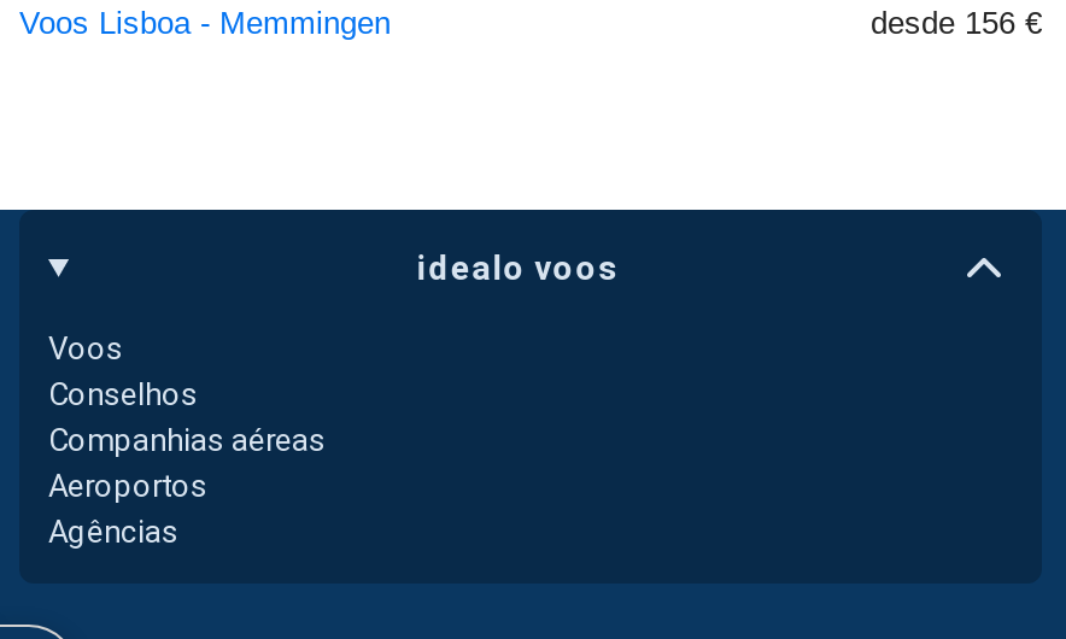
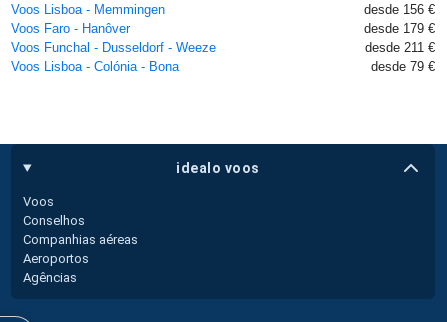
none -> [11,21,435,74] Voos Faro - Hanôver | desde 179 € | Voos Funchal - Dusseldorf - Weeze | desde 211 € | Voos Lisboa - Colónia - Bona | desde 79 €

